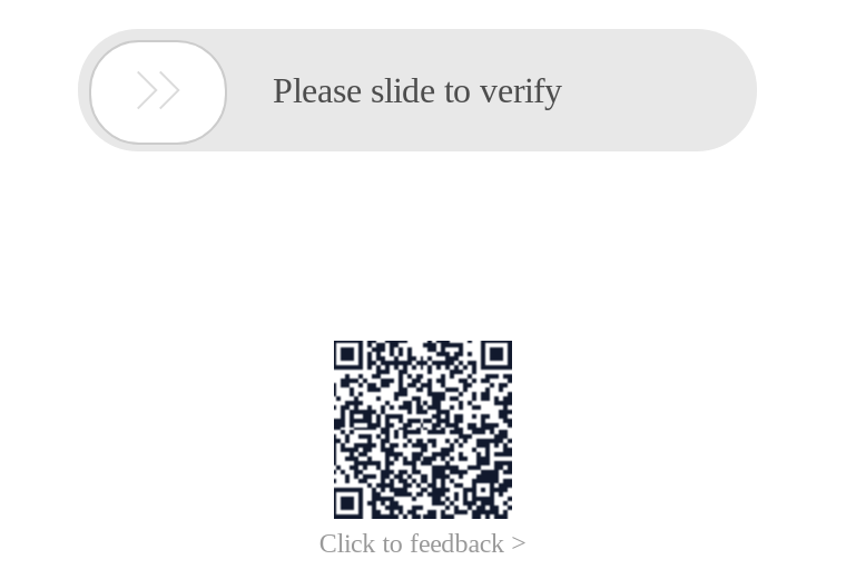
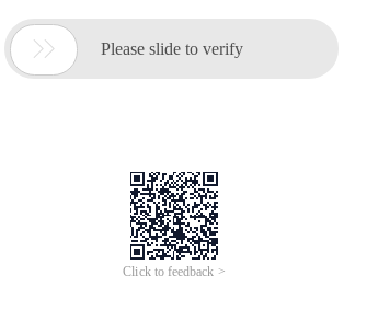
[332,338,514,521] [image] -> [130,171,218,261] [image]

